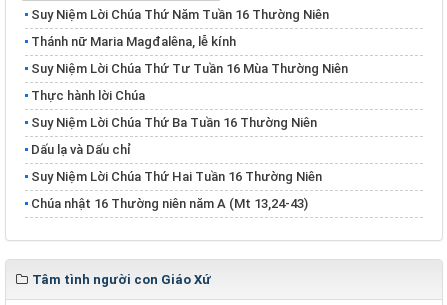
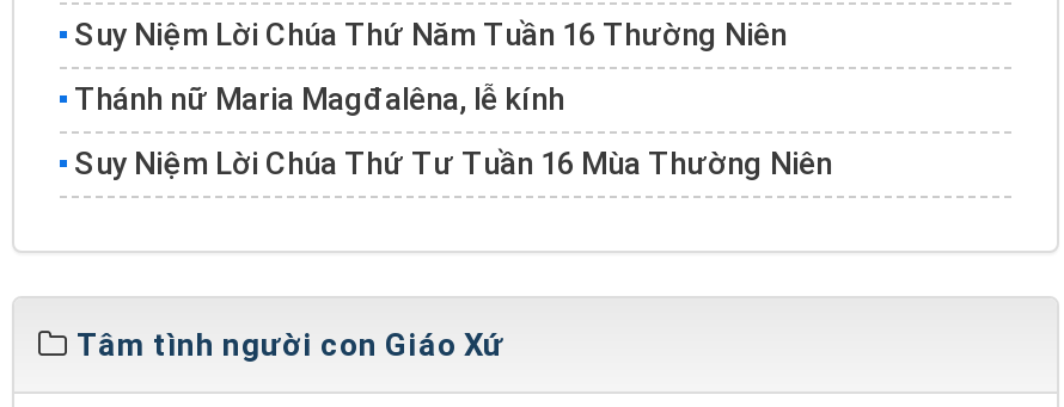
[31,88,322,211] Thực hành lời Chúa | Suy Niệm Lời Chúa Thứ Ba Tuần 16 Thường Niên | Dấu lạ và Dấu chỉ | Suy Niệm Lời Chúa Thứ Hai Tuần 16 Thường Niên | Chúa nhật 16 Thường niên năm A (Mt 13,24-43) -> none

